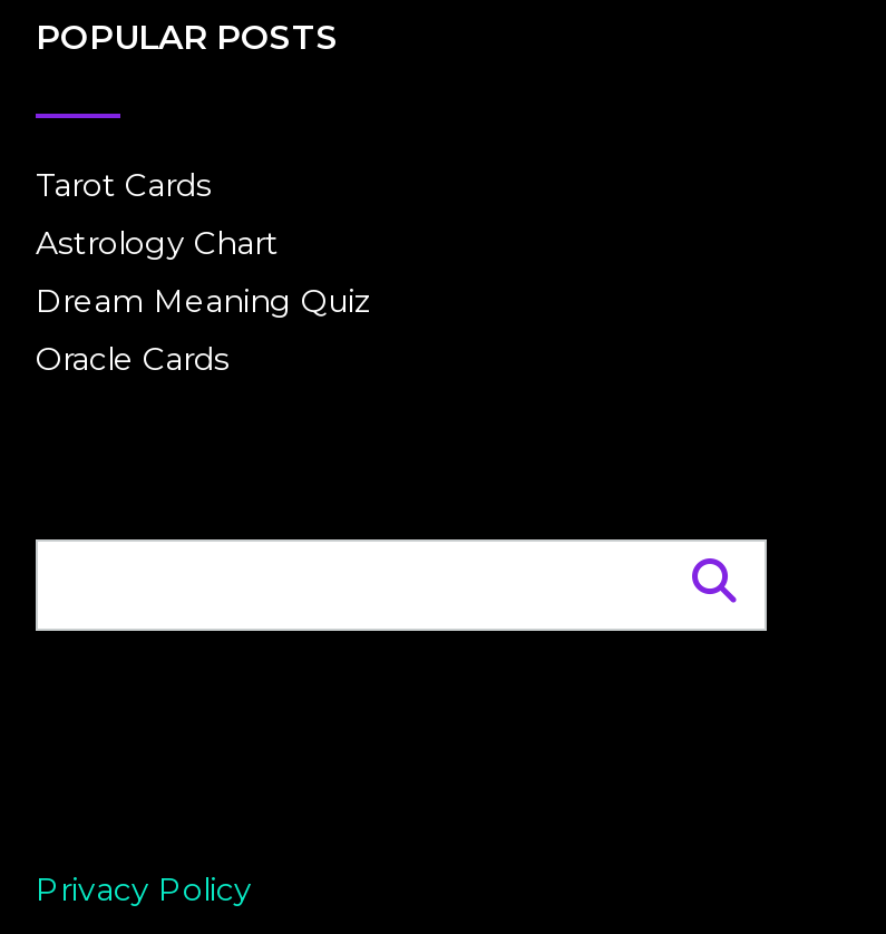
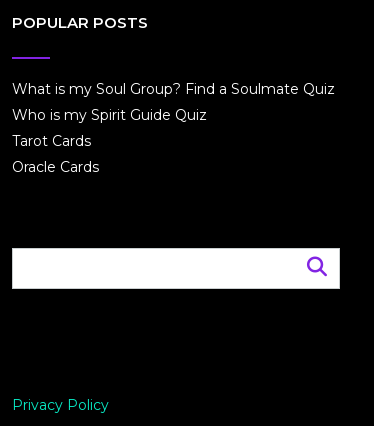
none -> [12,80,335,124] What is my Soul Group? Find a Soulmate Quiz | Who is my Spirit Guide Quiz
moved [36,165,212,205] -> [12,132,91,150]: Tarot Cards
[36,223,372,321] Astrology Chart | Dream Meaning Quiz -> none

